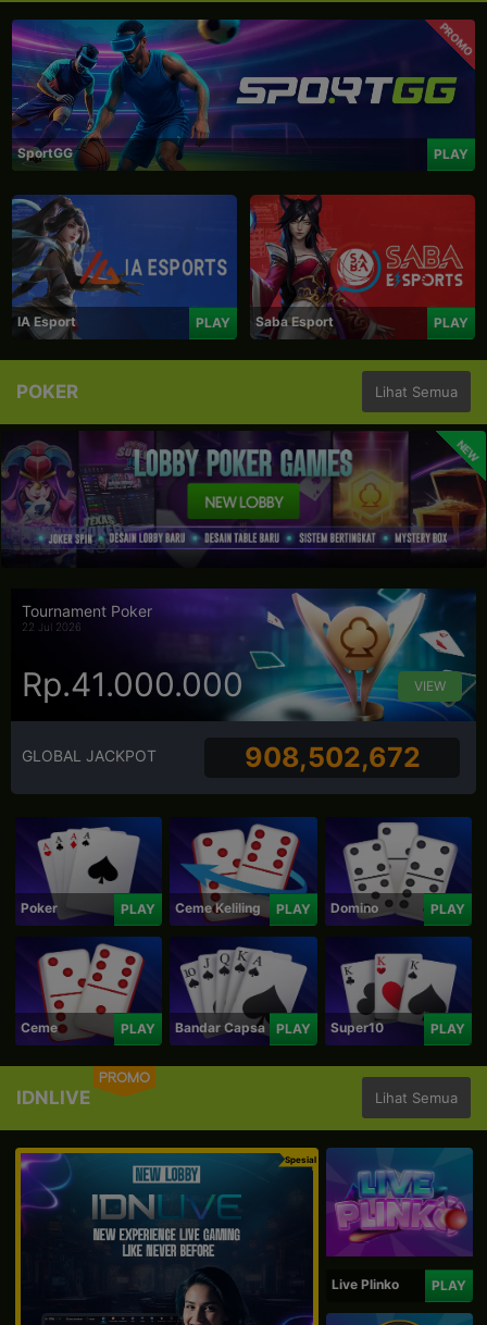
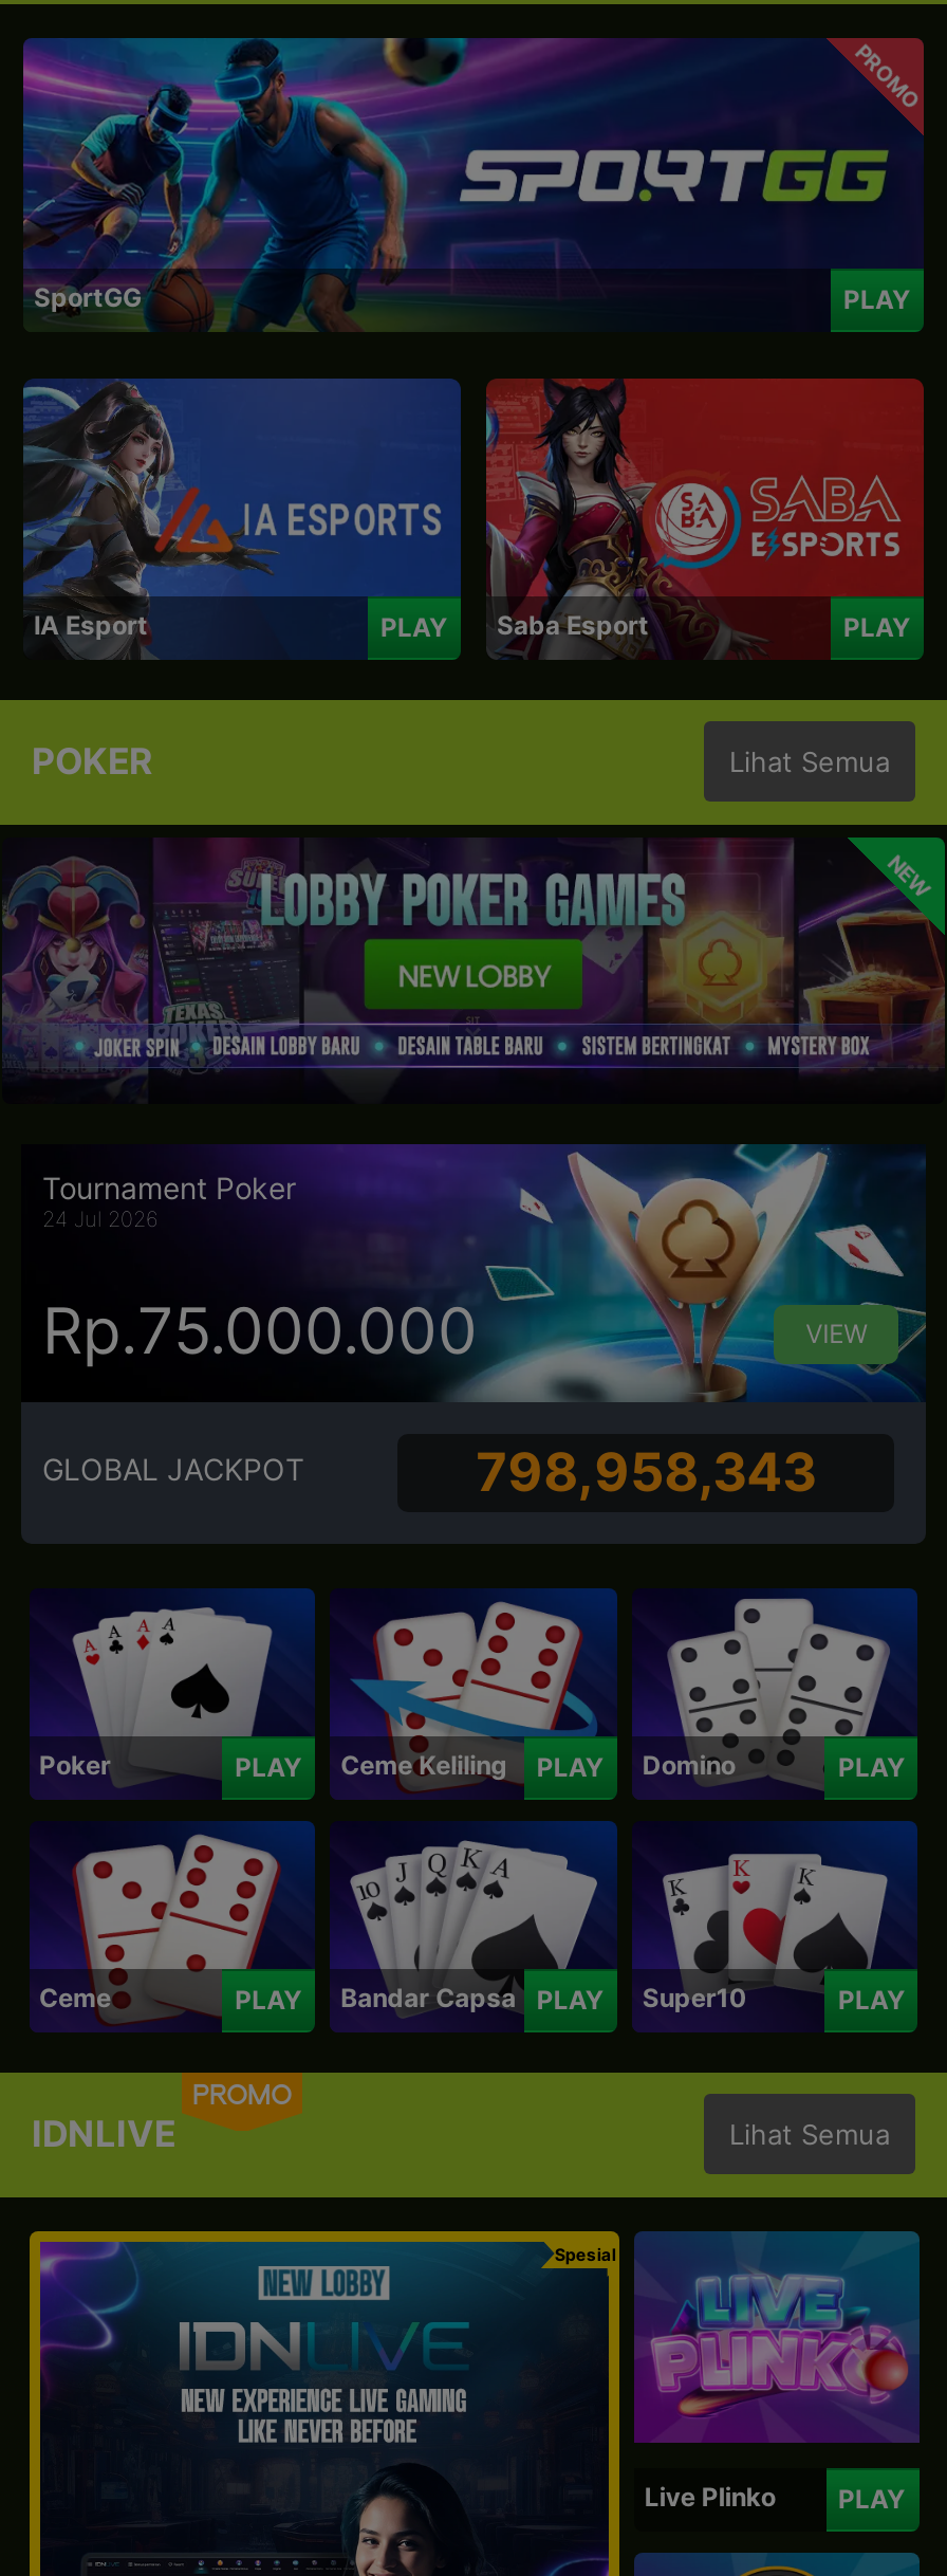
[22,621,82,634] 22 Jul 2026 -> [42,1206,159,1232] 24 Jul 2026
[22,665,243,704] Rp.41.000.000 -> [42,1292,478,1369] Rp.75.000.000
[244,740,420,773] 908,502,672 -> [476,1439,816,1503] 798,958,343

